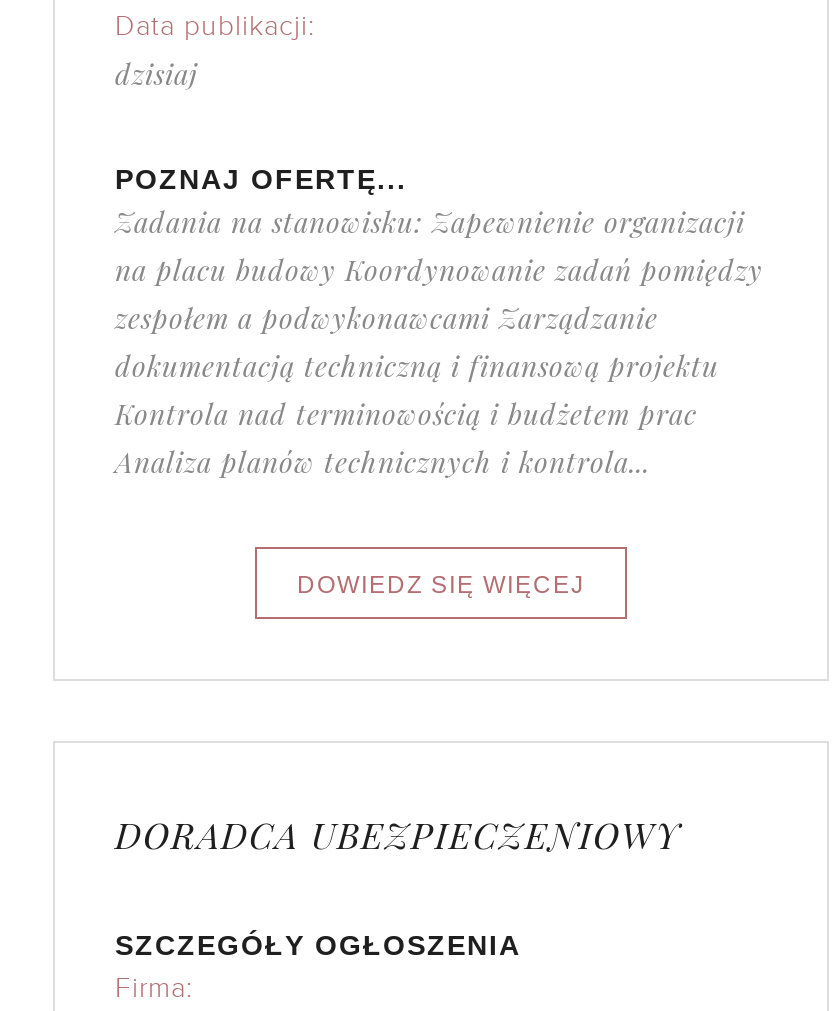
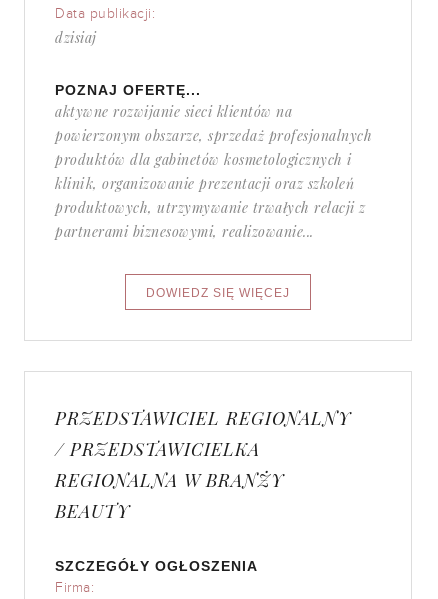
[115,203,763,481] Zadania na stanowisku: Zapewnienie organizacji | na placu budowy Koordynowanie zadań pomiędzy | zespołem a podwykonawcami Zarządzanie | dokumentacją techniczną i finansową projektu | Kontrola nad terminowością i budżetem prac | Analiza planów technicznych i kontrola... -> [55,102,372,241] aktywne rozwijanie sieci klientów na | powierzonym obszarze, sprzedaż profesjonalnych | produktów dla gabinetów kosmetologicznych i | klinik, organizowanie prezentacji oraz szkoleń | produktowych, utrzymywanie trwałych relacji z | partnerami biznesowymi, realizowanie...
[115,811,681,859] DORADCA UBEZPIECZENIOWY -> [55,406,351,523] PRZEDSTAWICIEL REGIONALNY | / PRZEDSTAWICIELKA | REGIONALNA W BRANŻY | BEAUTY

